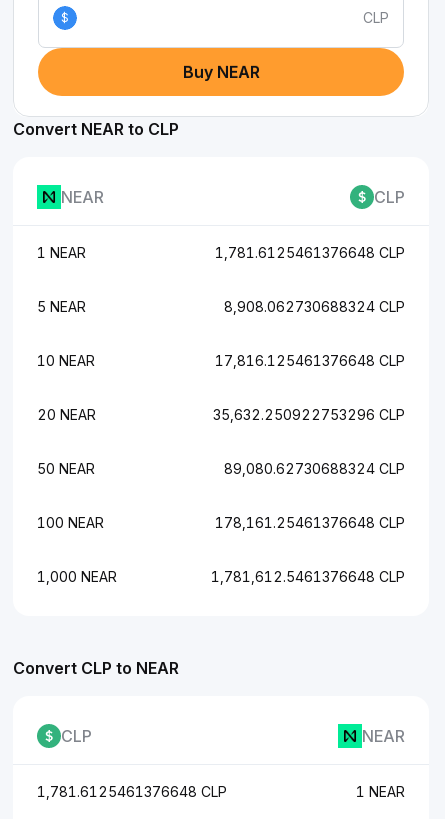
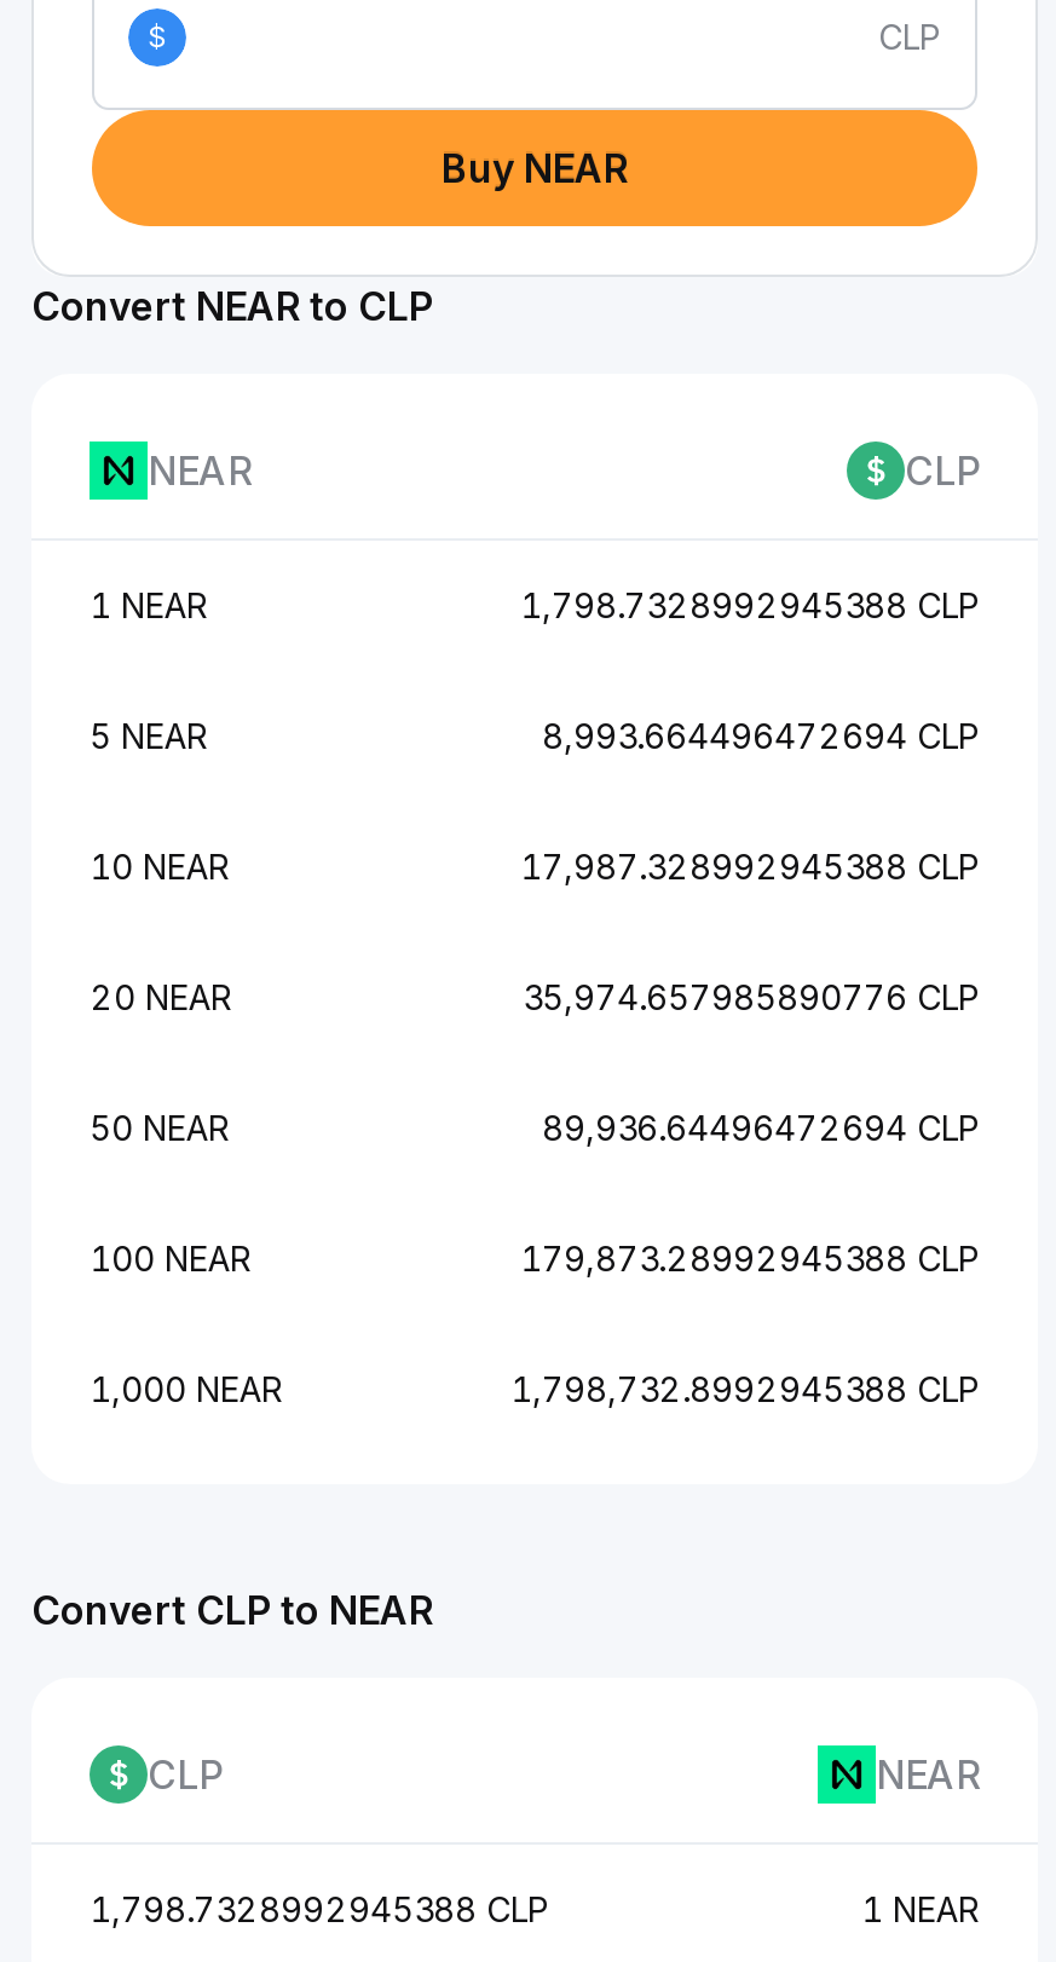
[215,244,405,261] 1,781.6125461376648 CLP -> [520,584,980,625] 1,798.7328992945388 CLP
[224,298,405,315] 8,908.062730688324 CLP -> [542,715,980,756] 8,993.664496472694 CLP
[215,352,405,369] 17,816.125461376648 CLP -> [520,846,980,887] 17,987.328992945388 CLP
[213,406,405,423] 35,632.250922753296 CLP -> [523,976,980,1017] 35,974.657985890776 CLP
[224,460,405,477] 89,080.62730688324 CLP -> [542,1107,980,1148] 89,936.64496472694 CLP
[215,514,405,531] 178,161.25461376648 CLP -> [520,1237,980,1279] 179,873.28992945388 CLP
[211,568,405,585] 1,781,612.5461376648 CLP -> [510,1368,980,1409] 1,798,732.8992945388 CLP
[37,783,227,800] 1,781.6125461376648 CLP -> [90,1888,549,1929] 1,798.7328992945388 CLP

